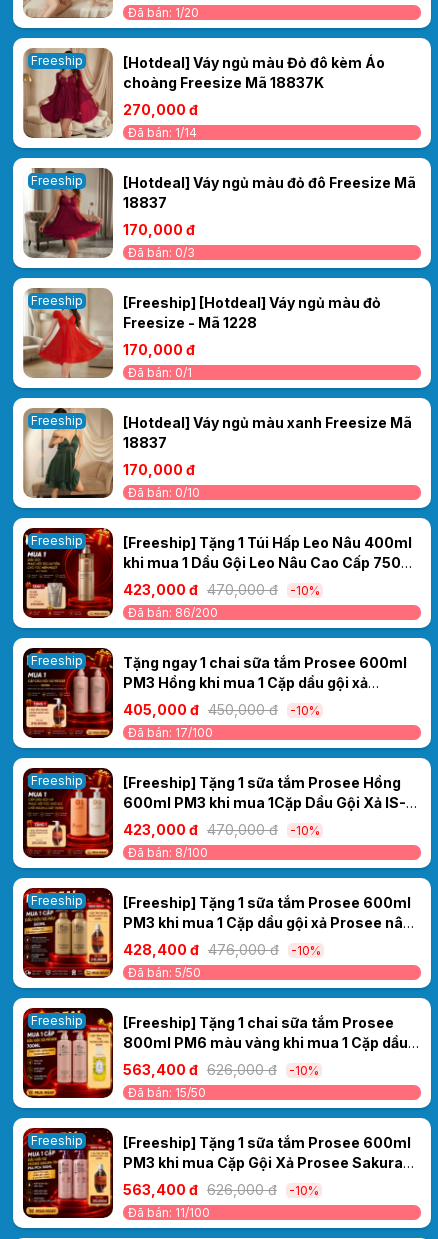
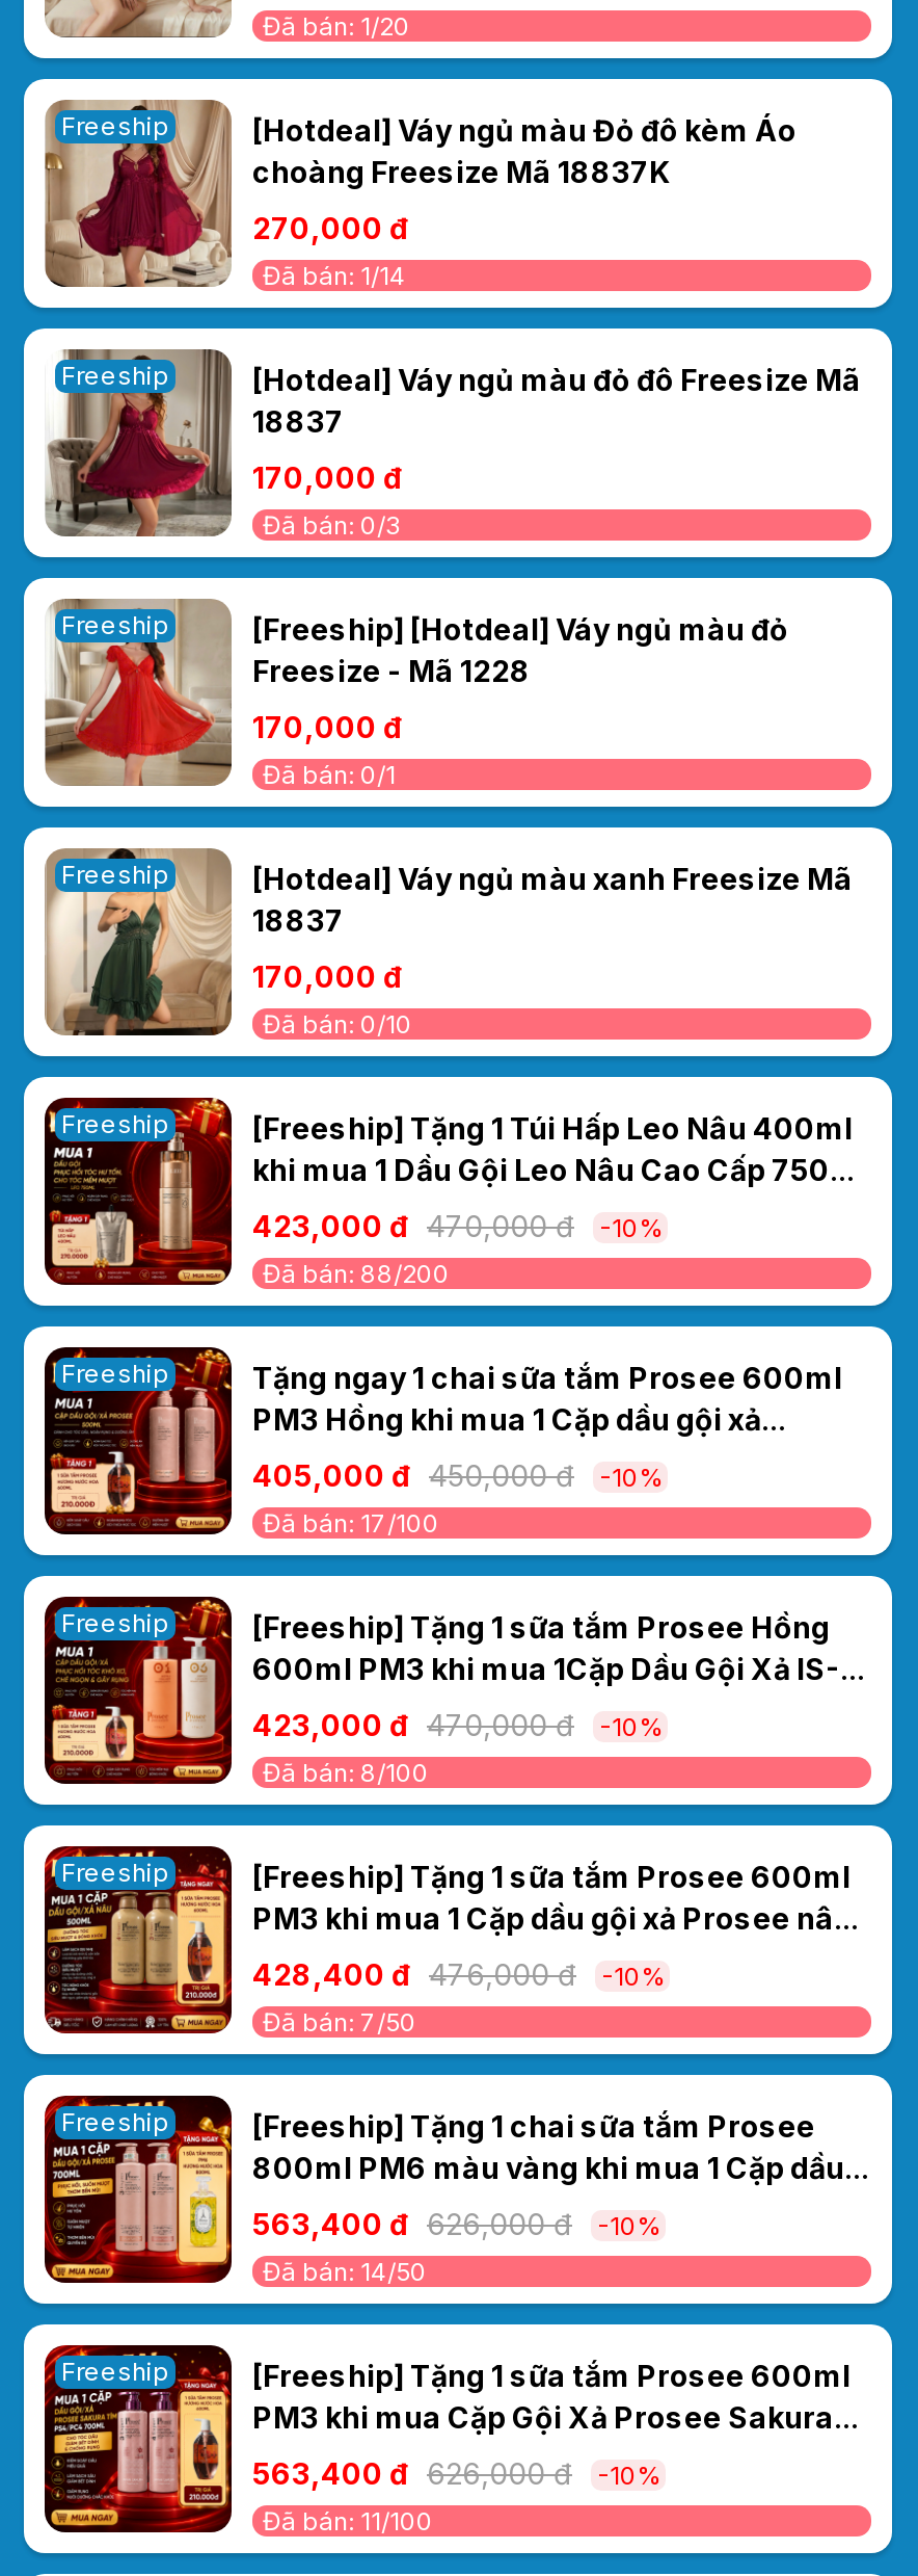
[128,605,218,620] Đã bán: 86/200 -> [263,1258,450,1289] Đã bán: 88/200
[128,965,201,980] Đã bán: 5/50 -> [263,2006,416,2038] Đã bán: 7/50
[128,1085,206,1100] Đã bán: 15/50 -> [263,2256,427,2287] Đã bán: 14/50

